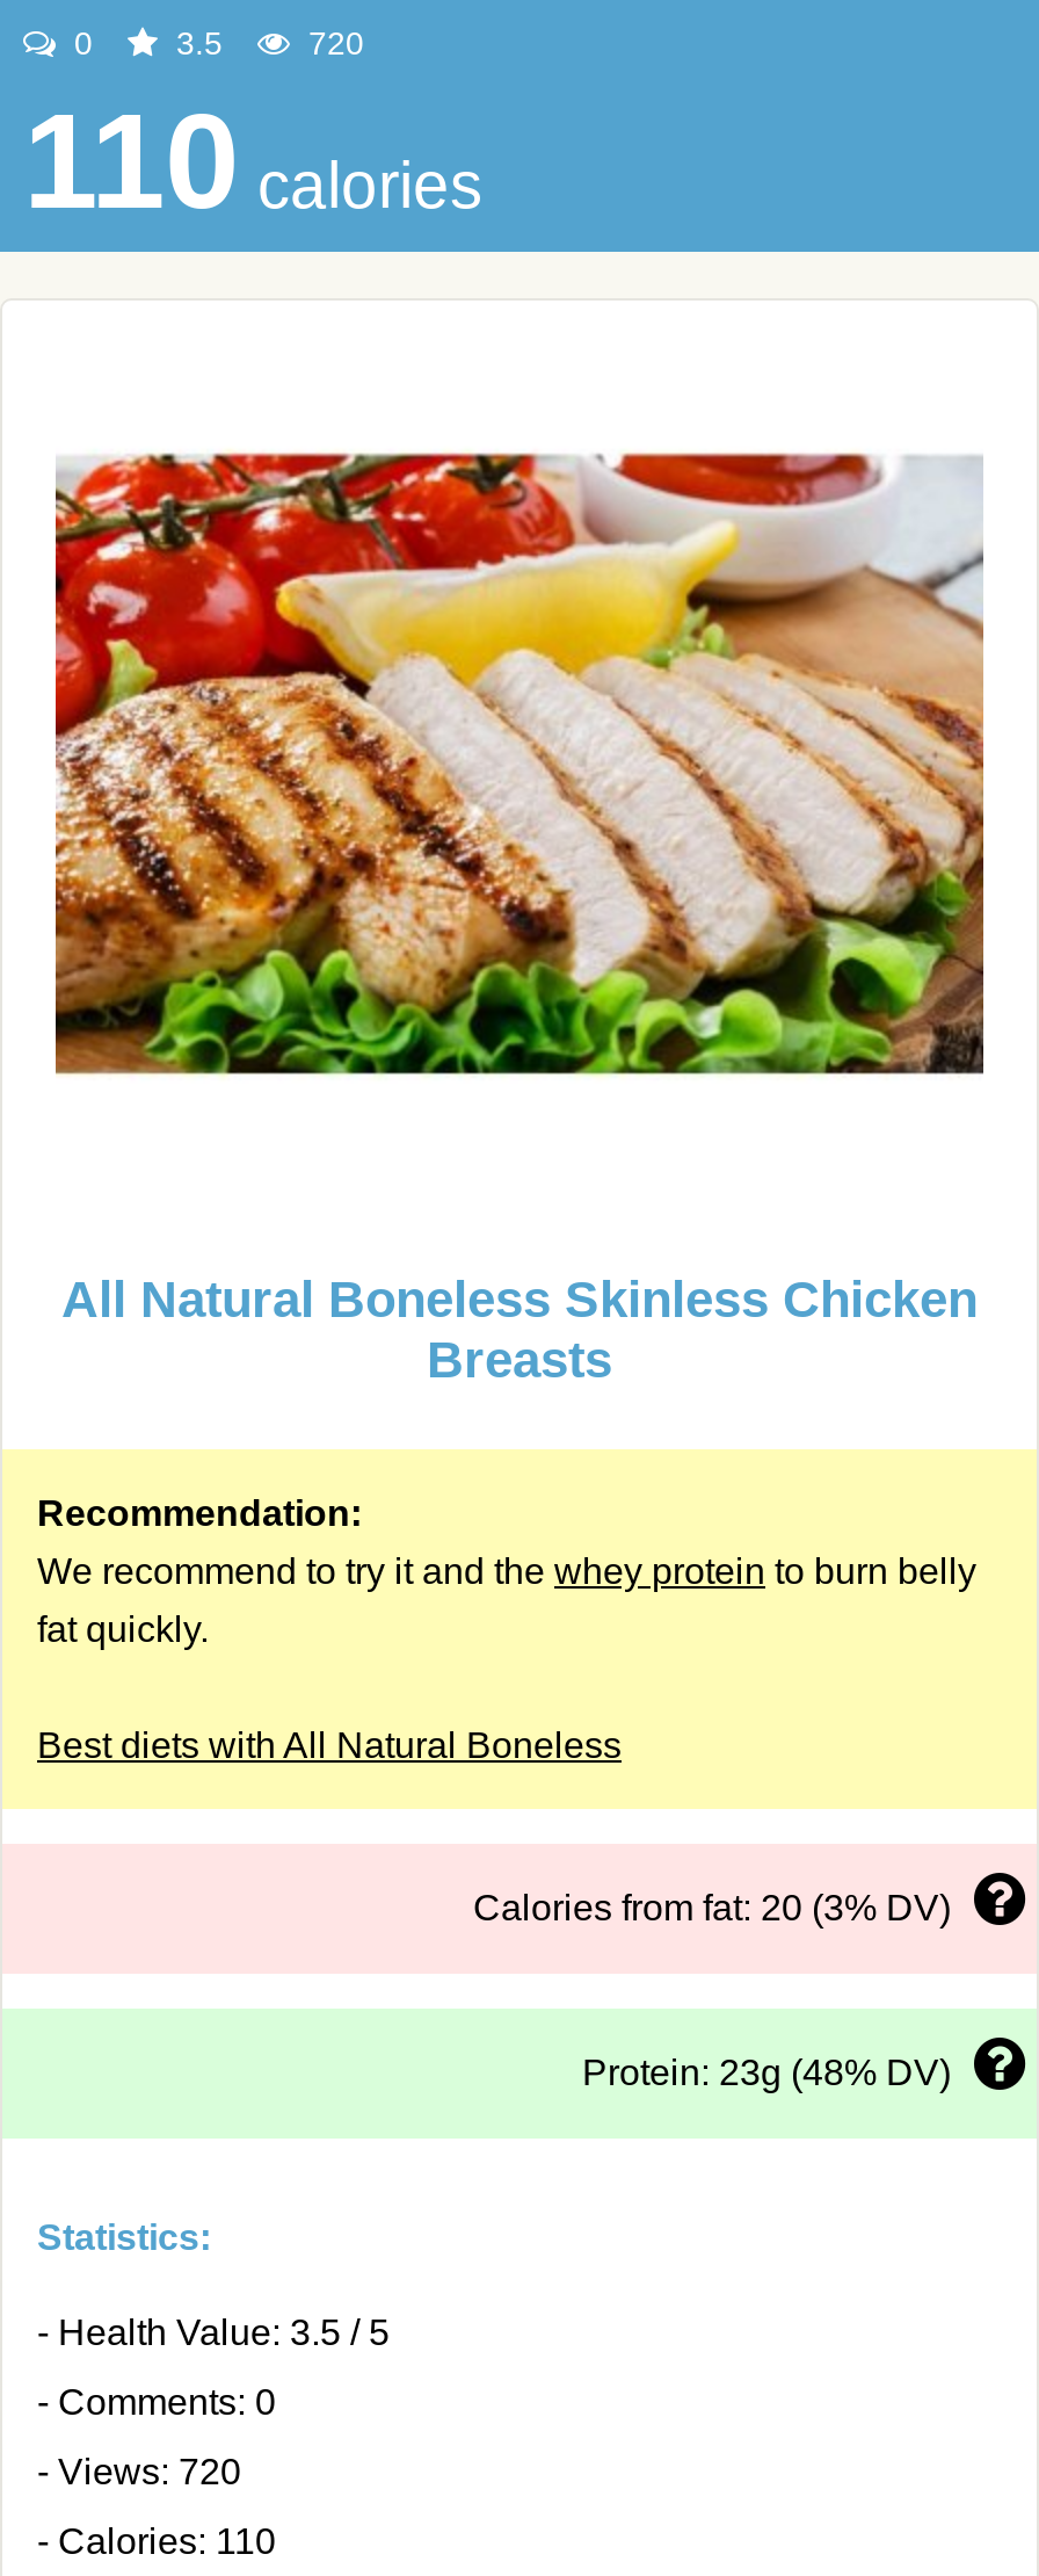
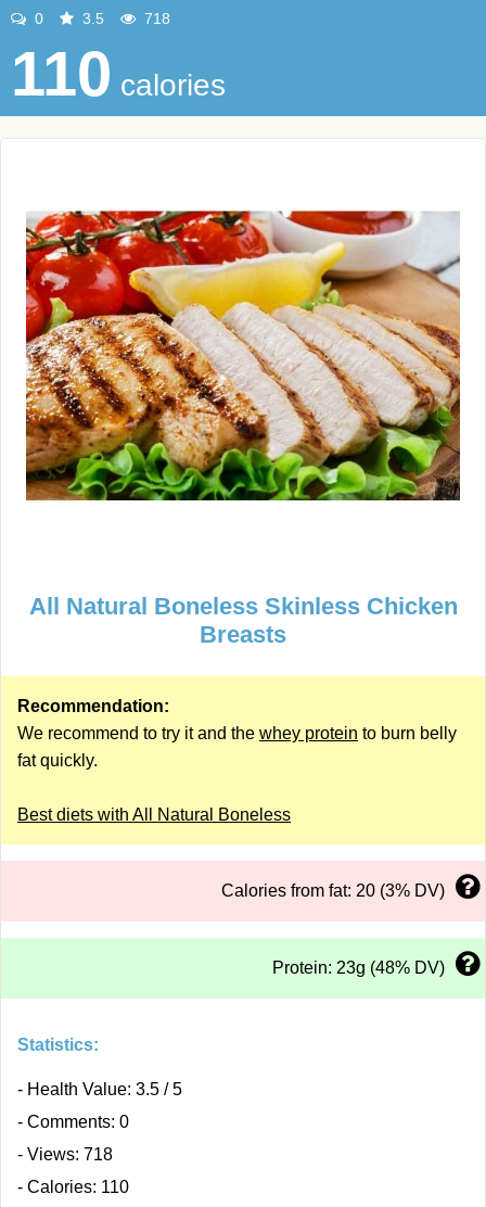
[299,24,364,61] 720 -> [140,10,170,27] 718
[37,2452,241,2491] - Views: 720 -> [17,1145,113,1164] - Views: 718

